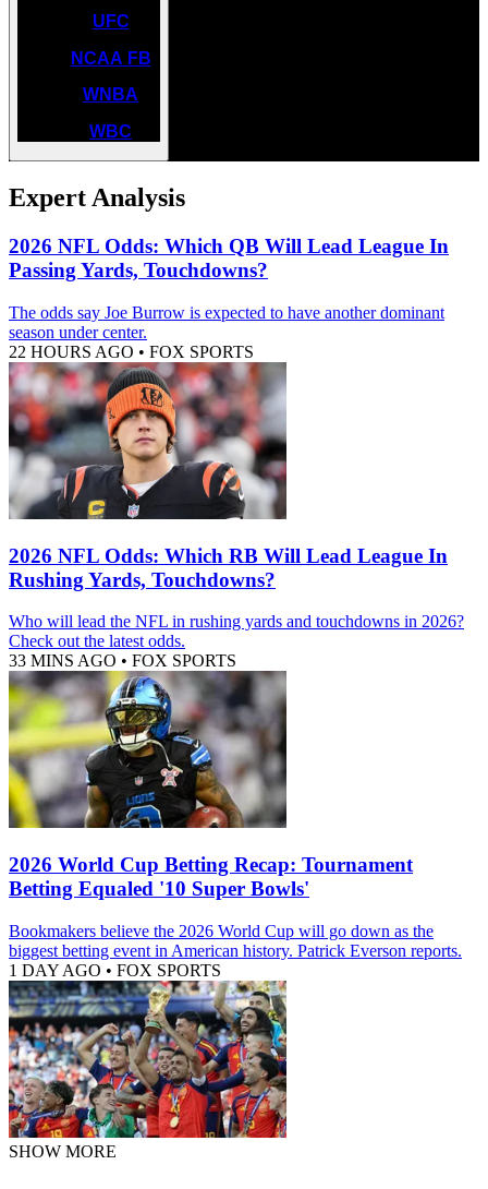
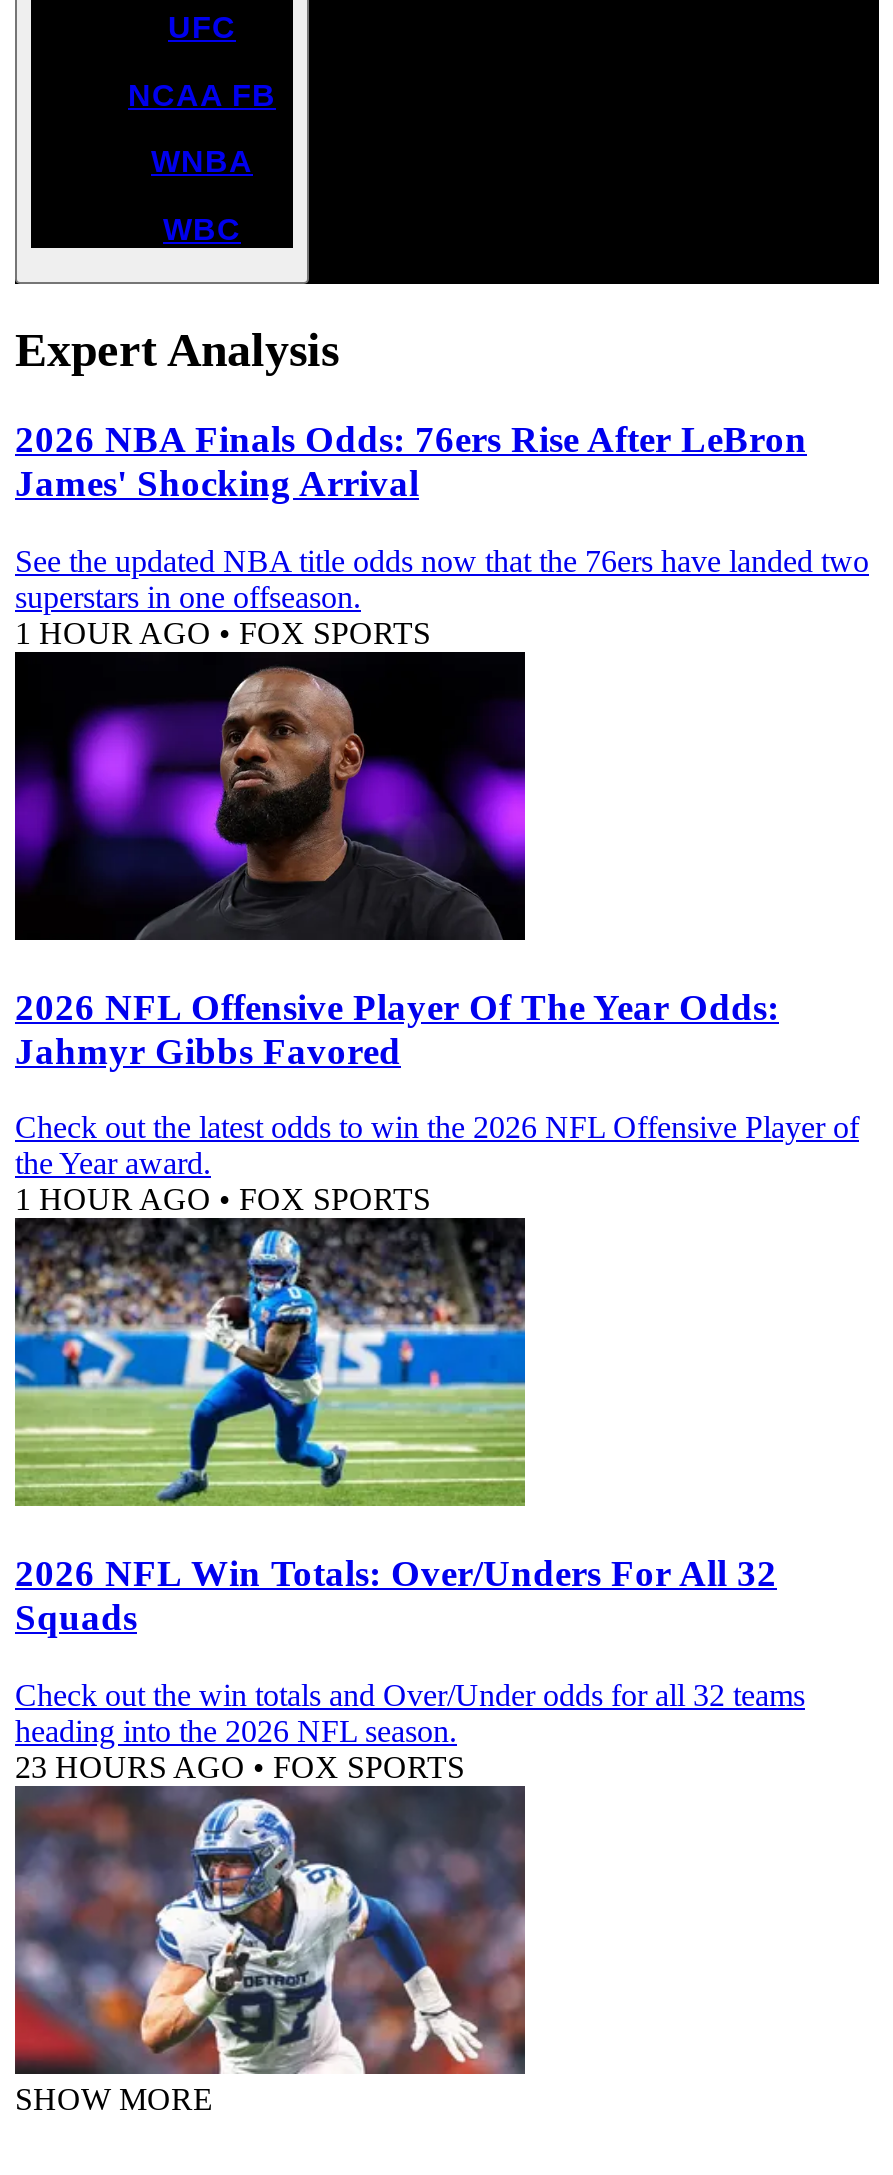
[9,235,449,282] 2026 NFL Odds: Which QB Will Lead League In | Passing Yards, Touchdowns? -> [15,418,807,504] 2026 NBA Finals Odds: 76ers Rise After LeBron | James' Shocking Arrival
[9,303,444,361] The odds say Joe Burrow is expected to have another dominant | season under center. | 22 HOURS AGO • FOX SPORTS -> [15,544,869,650] See the updated NBA title odds now that the 76ers have landed two | superstars in one offseason. | 1 HOUR AGO • FOX SPORTS
[8,363,448,591] [image] | 2026 NFL Odds: Which RB Will Lead League In | Rushing Yards, Touchdowns? -> [13,652,779,1071] [image] | 2026 NFL Offensive Player Of The Year Odds: | Jahmyr Gibbs Favored
[9,612,464,670] Who will lead the NFL in rushing yards and touchdowns in 2026? | Check out the latest odds. | 33 MINS AGO • FOX SPORTS -> [15,1111,859,1217] Check out the latest odds to win the 2026 NFL Offensive Player of | the Year award. | 1 HOUR AGO • FOX SPORTS
[8,671,413,900] [image] | 2026 World Cup Betting Recap: Tournament | Betting Equaled '10 Super Bowls' -> [13,1218,777,1638] [image] | 2026 NFL Win Totals: Over/Unders For All 32 | Squads
[9,922,462,979] Bookmakers believe the 2026 World Cup will go down as the | biggest betting event in American history. Patrick Everson reports. | 1 DAY AGO • FOX SPORTS -> [15,1678,805,1784] Check out the win totals and Over/Under odds for all 32 teams | heading into the 2026 NFL season. | 23 HOURS AGO • FOX SPORTS
[8,981,288,1139] [image] -> [13,1786,527,2076] [image]

